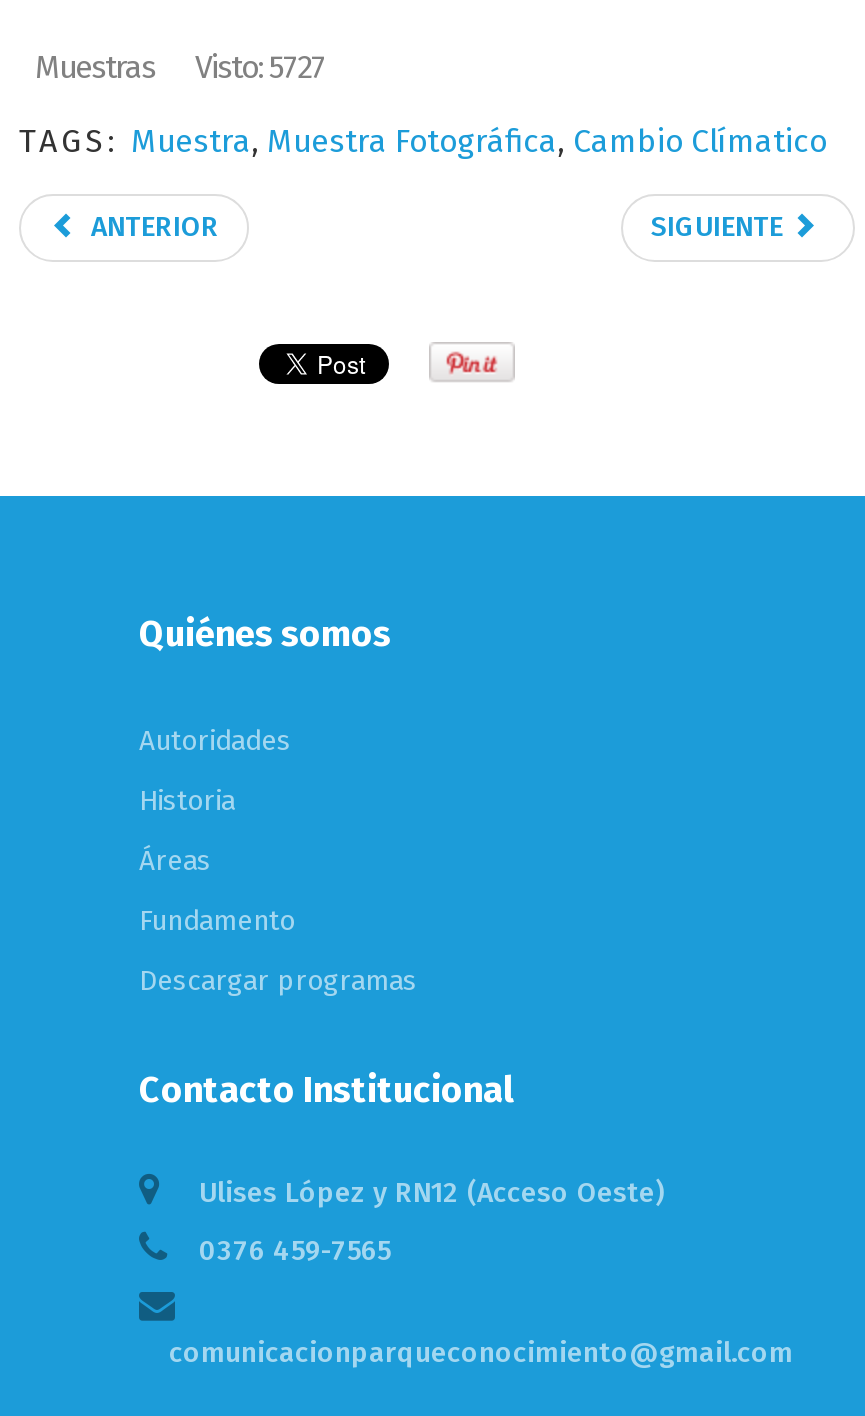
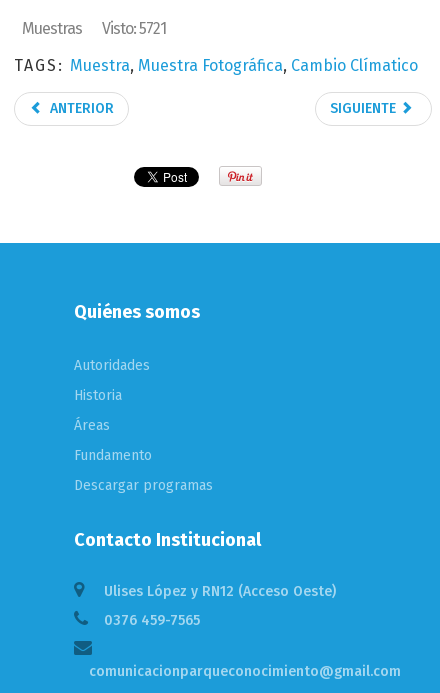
[35,48,325,86] Muestras Visto: 5727 -> [22,19,166,38] Muestras Visto: 5721

